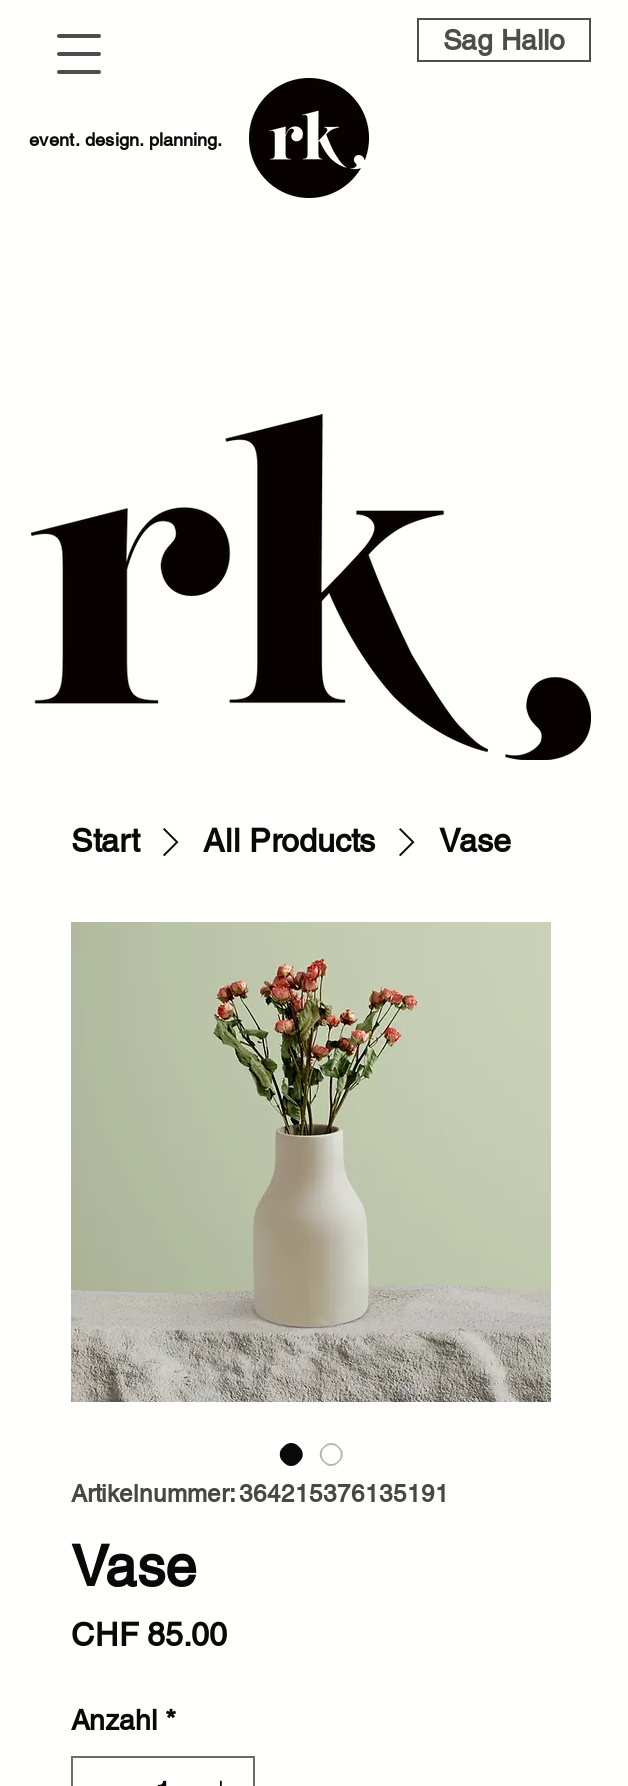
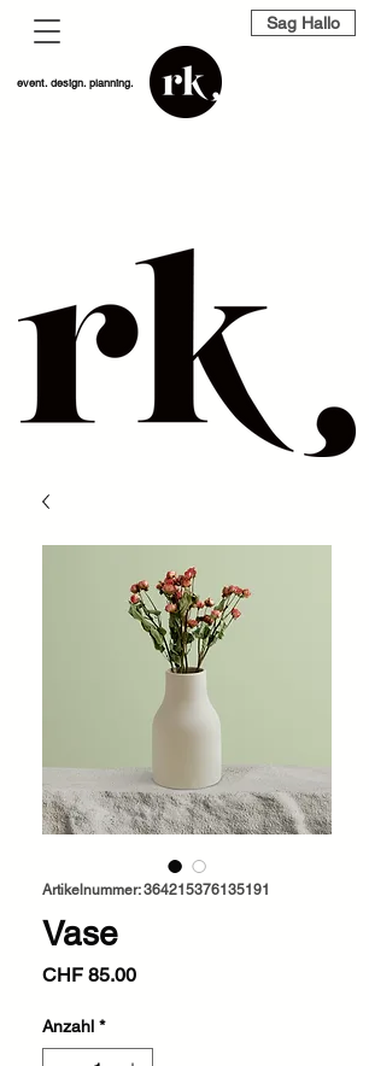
[71,822,511,860] Start | All Products | Vase -> none

